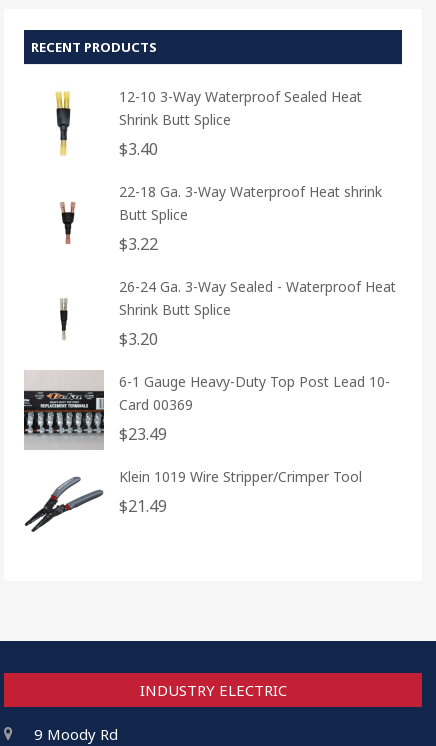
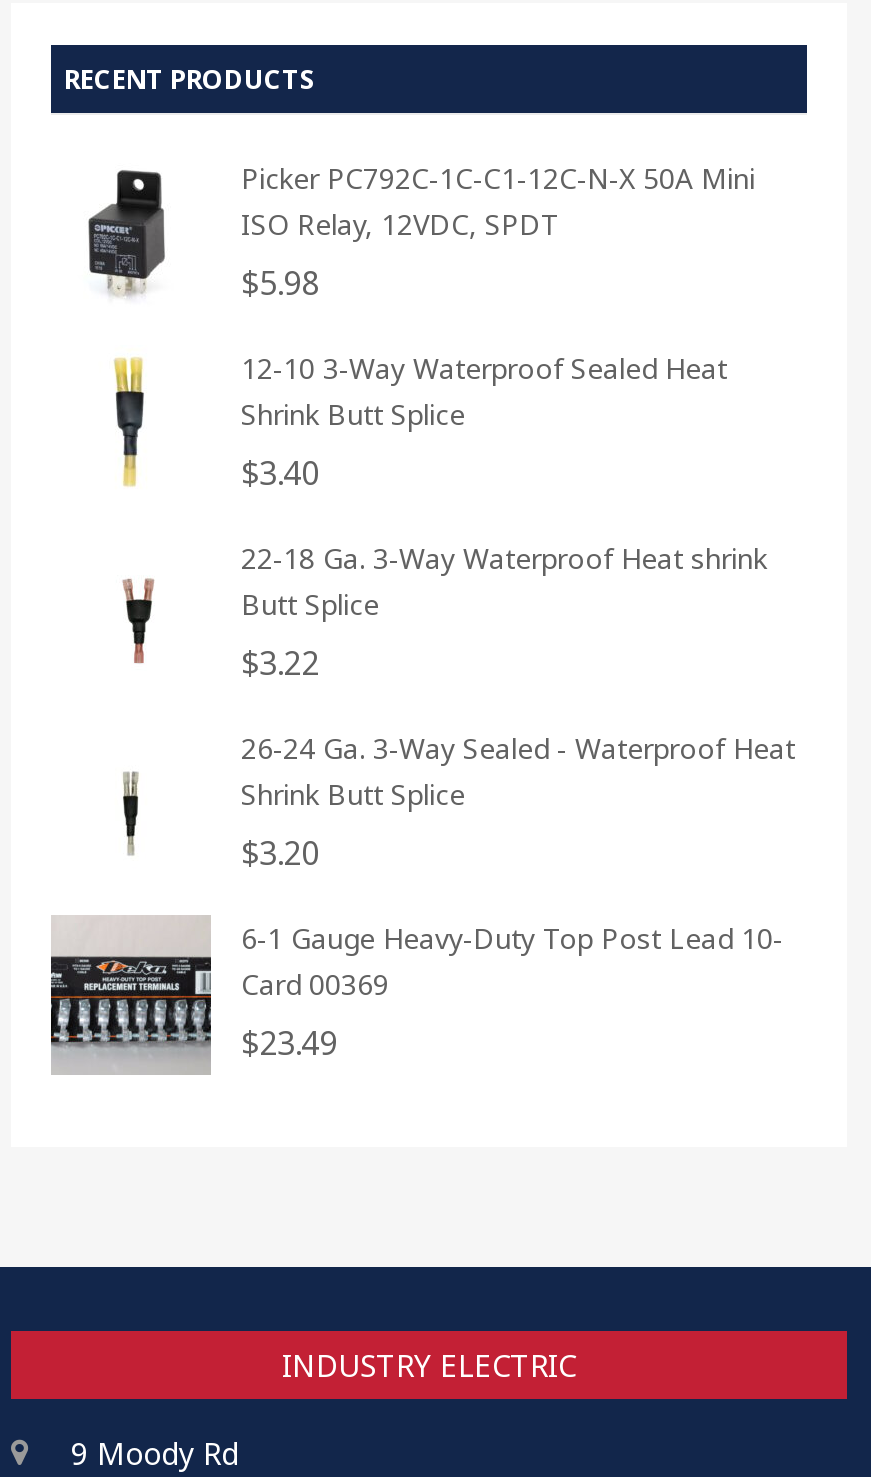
none -> [87,158,755,304] [image] | Picker PC792C-1C-C1-12C-N-X 50A Mini | ISO Relay, 12VDC, SPDT | $5.98
moved [22,87,396,446] -> [47,348,795,1067]: [image] | 12-10 3-Way Waterproof Sealed Heat | Shrink Butt Splice | ... | Card 00369 | $23.49
[25,467,362,533] [image] | Klein 1019 Wire Stripper/Crimper Tool | $21.49 -> none

